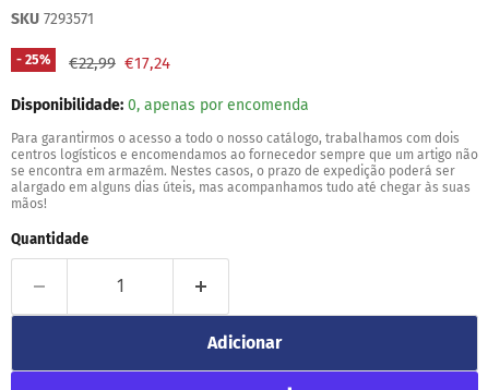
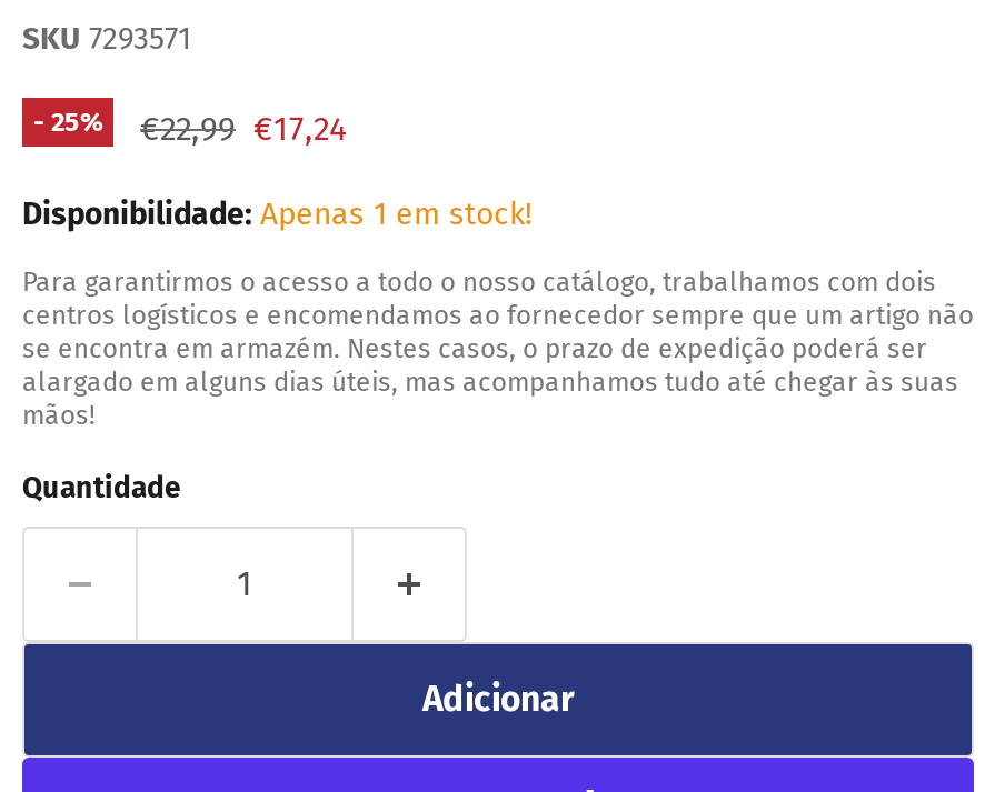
[11,96,309,114] Disponibilidade: 0, apenas por encomenda -> [22,196,531,233] Disponibilidade: Apenas 1 em stock!

